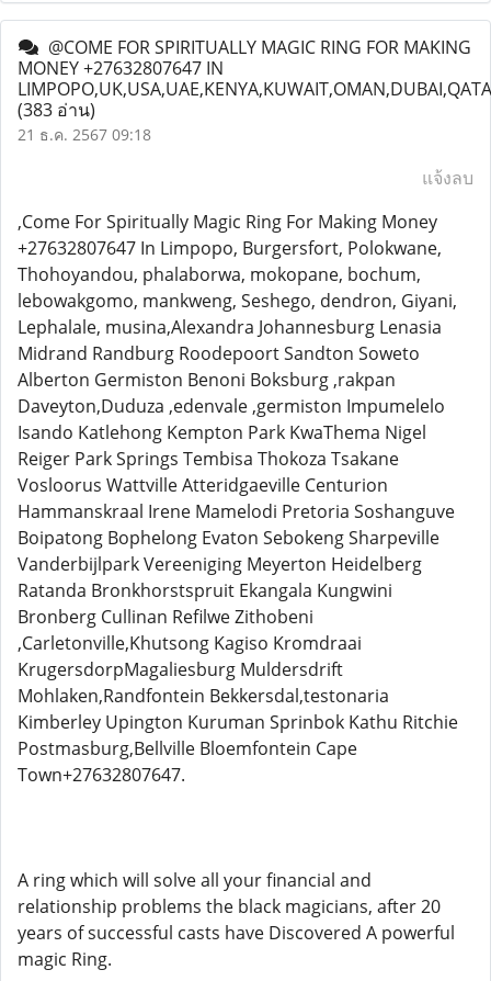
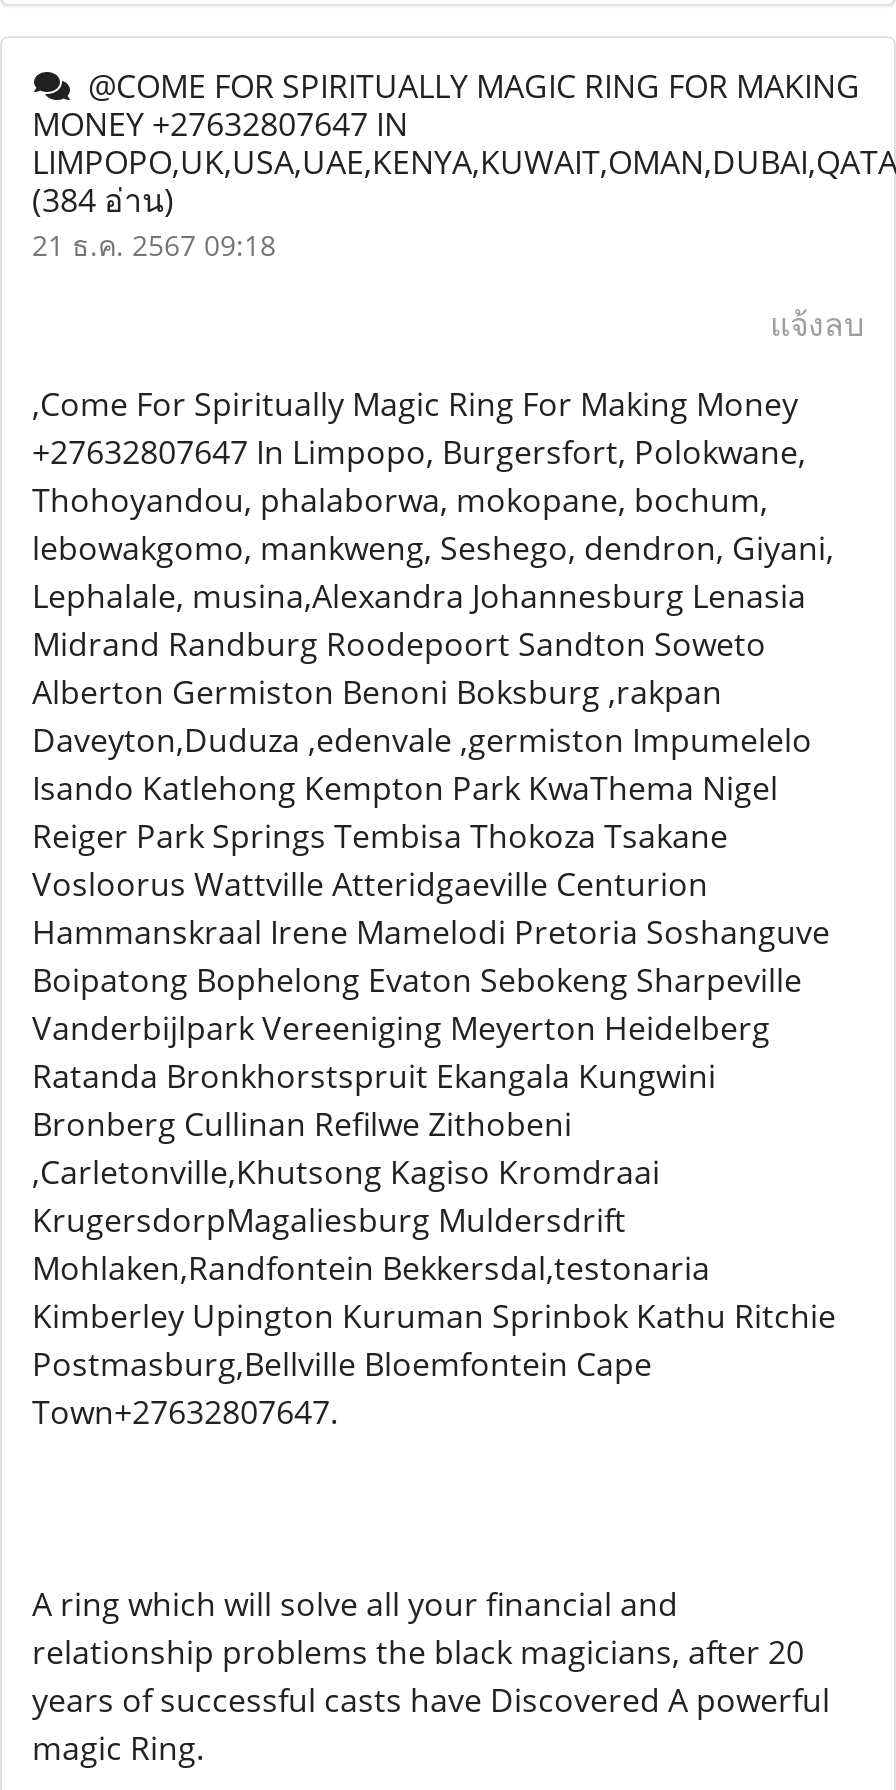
[18,98,95,122] (383 อ่าน) -> [32,178,174,222] (384 อ่าน)

